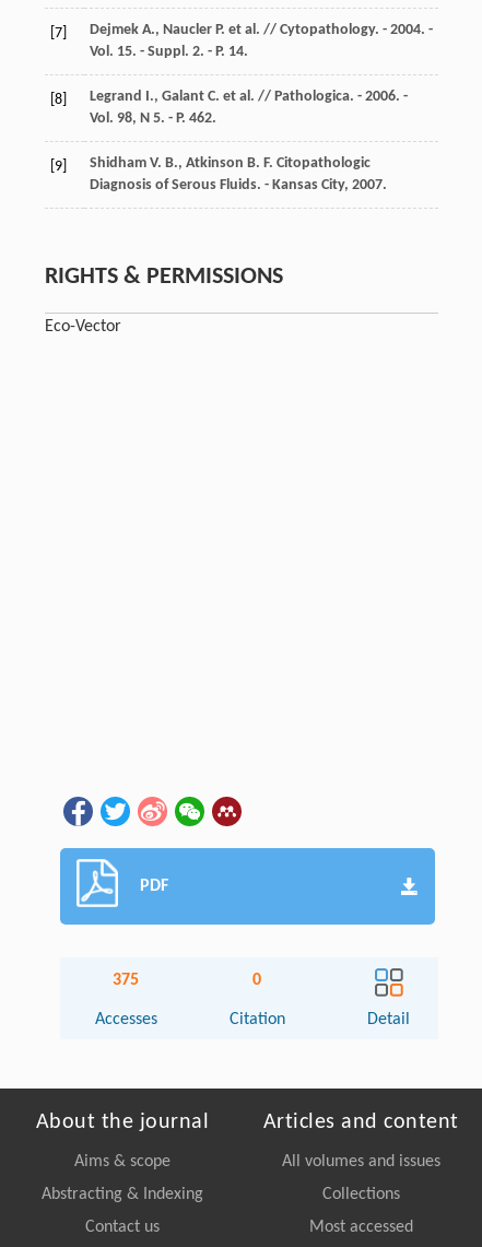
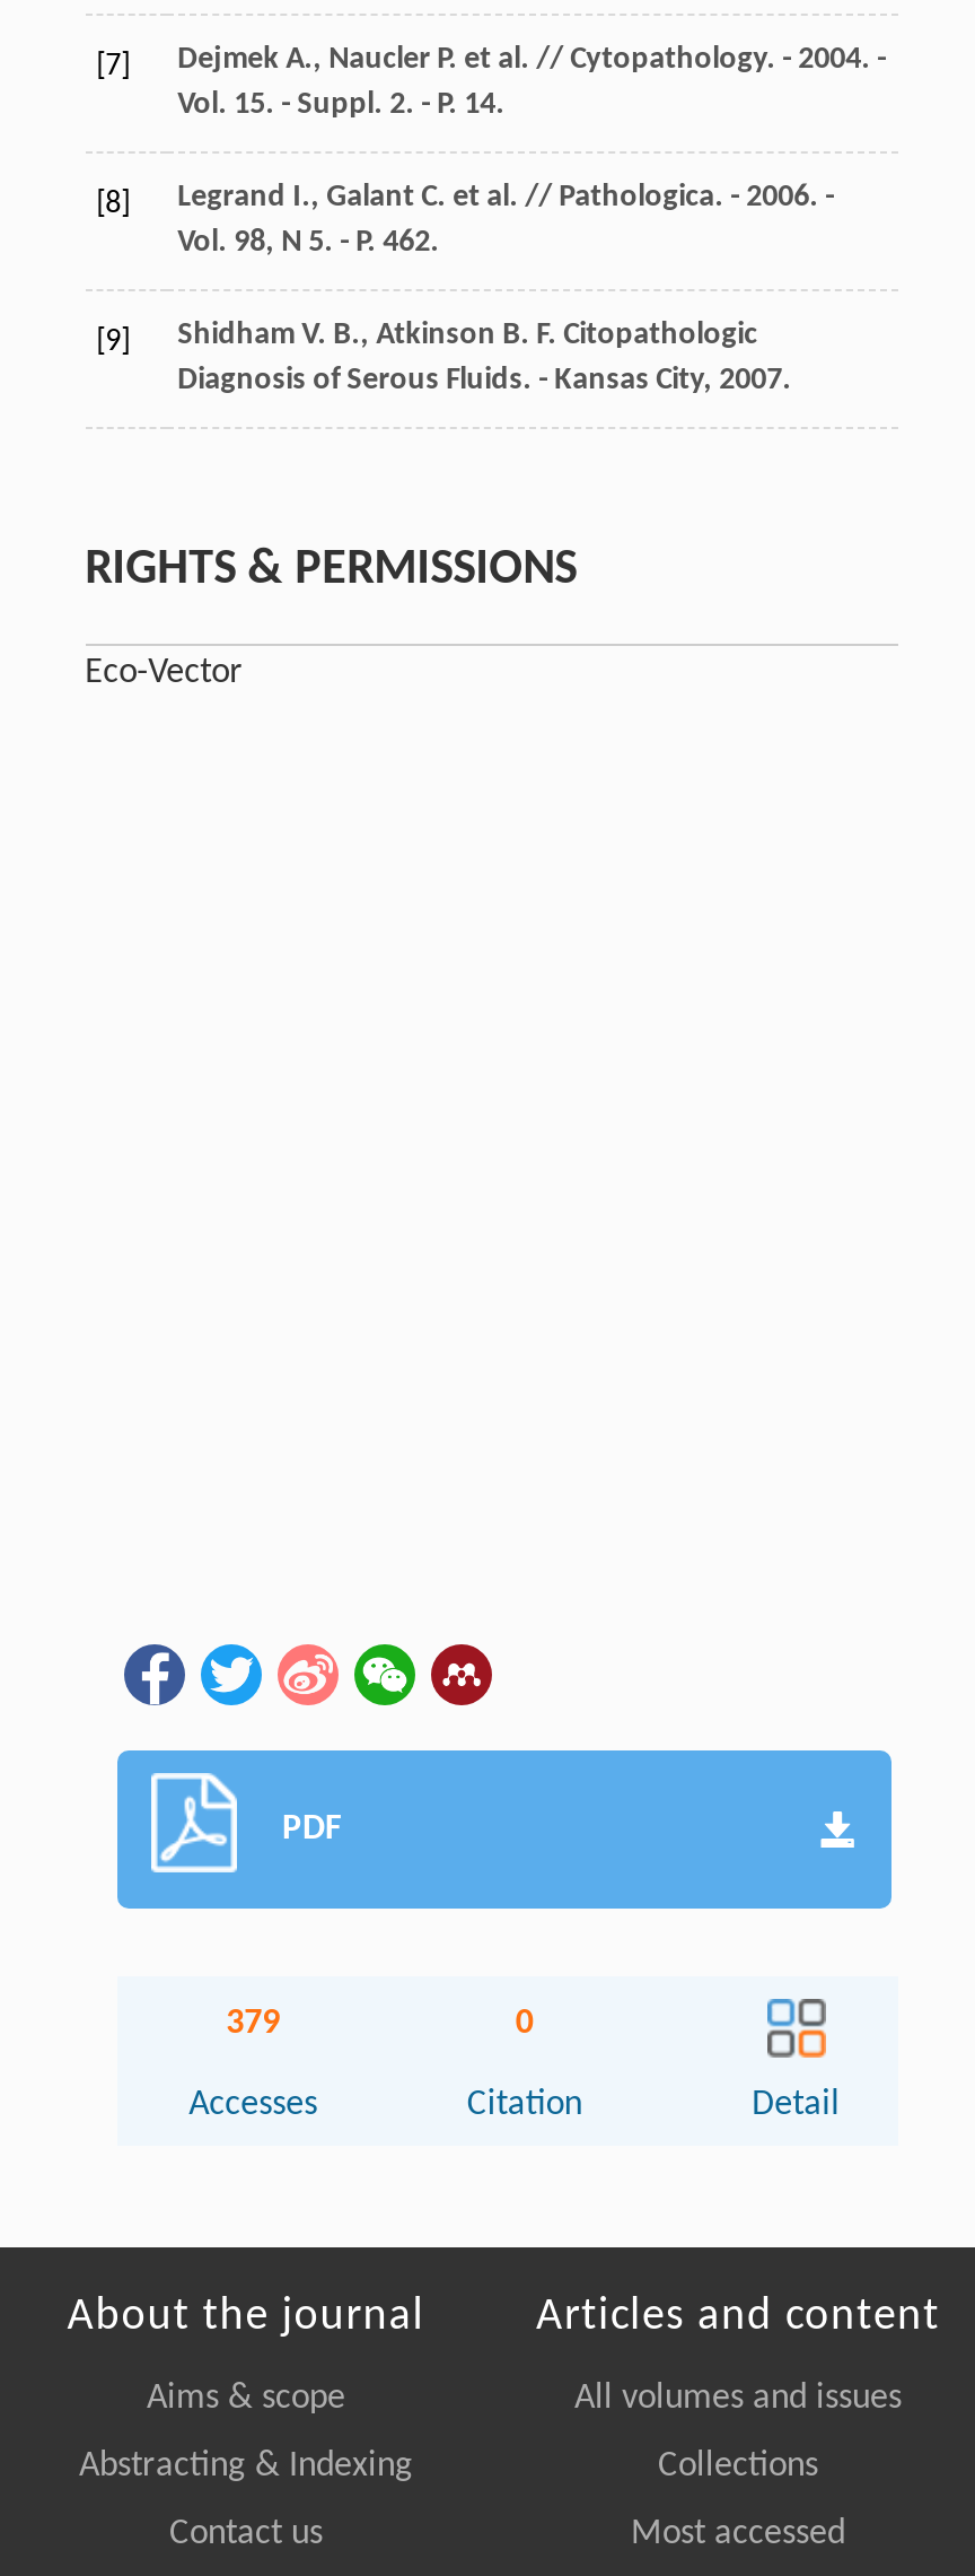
[113,972,139,989] 375 -> [226,2006,280,2042] 379

